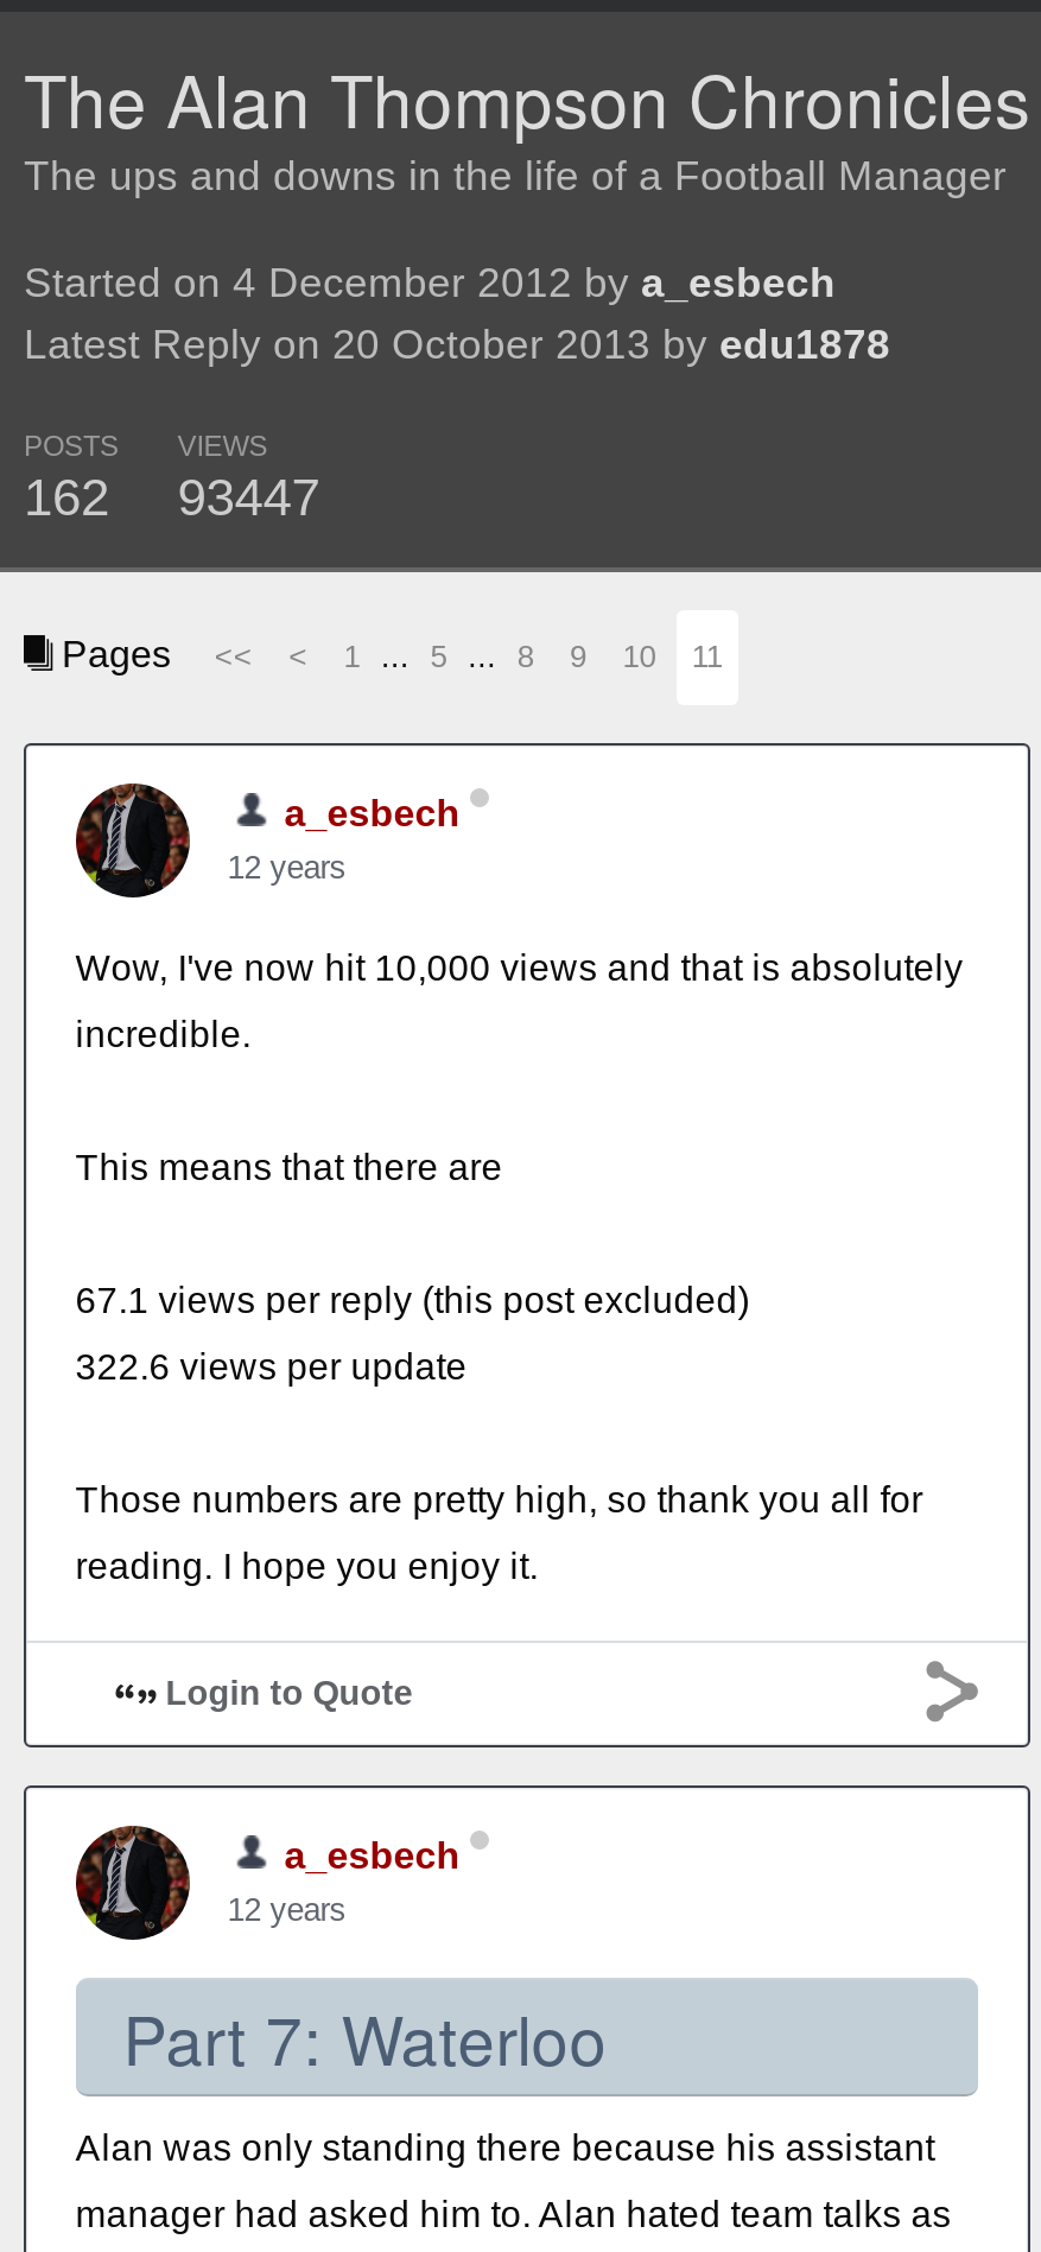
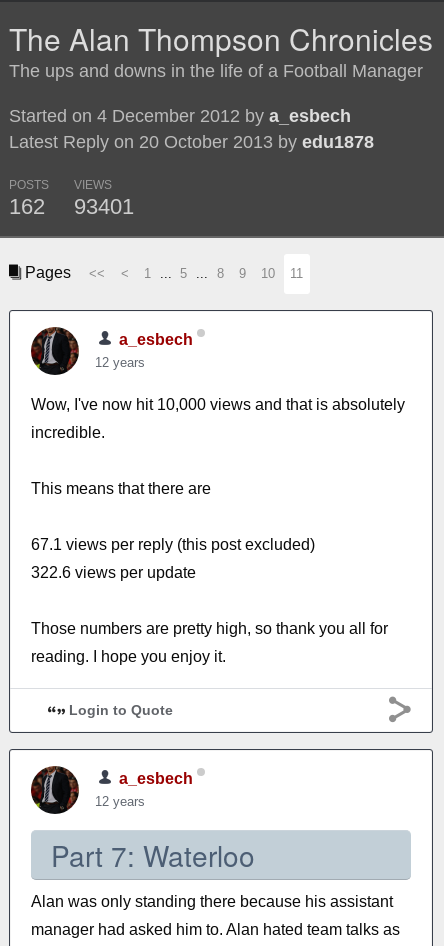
[24,468,320,527] 162 93447 -> [9,194,134,219] 162 93401

